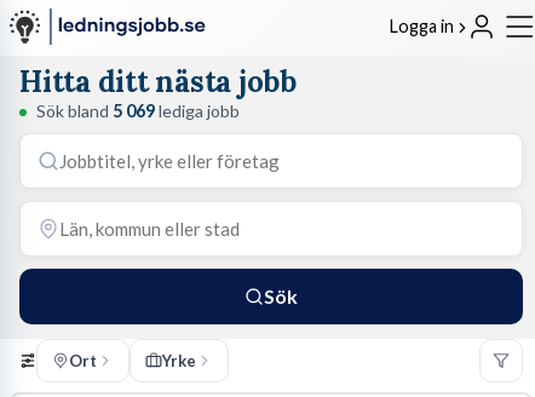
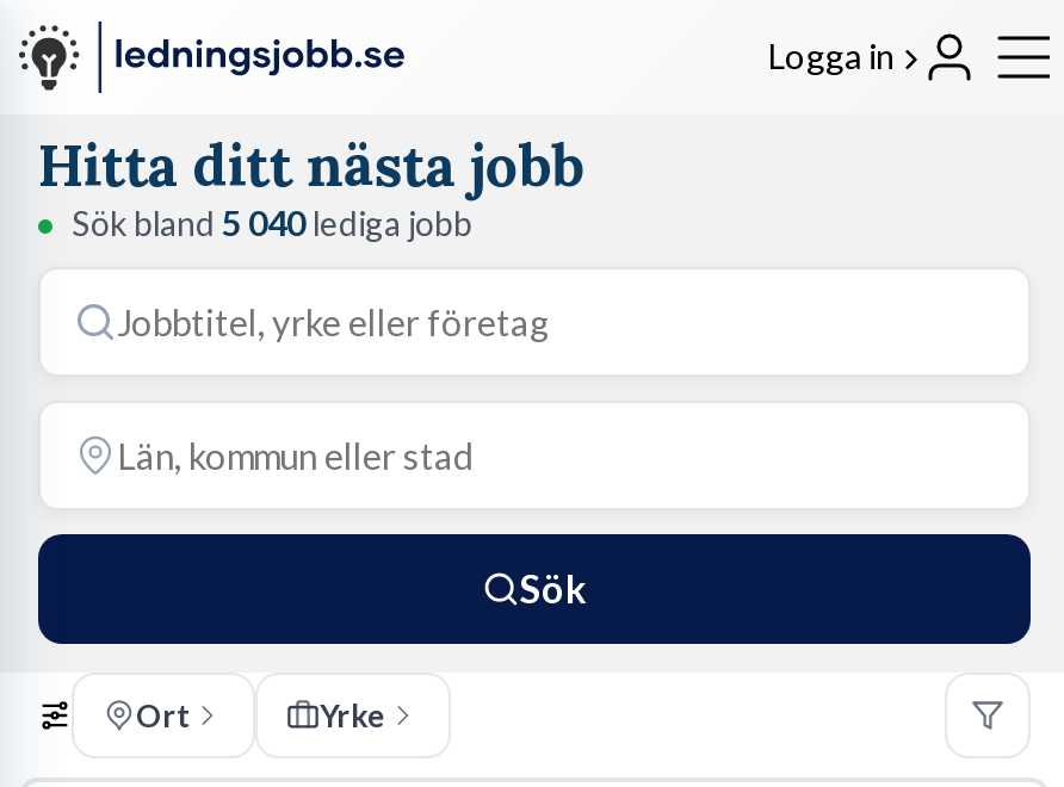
[36,100,240,121] Sök bland 5 069 lediga jobb -> [72,203,472,243] Sök bland 5 040 lediga jobb

